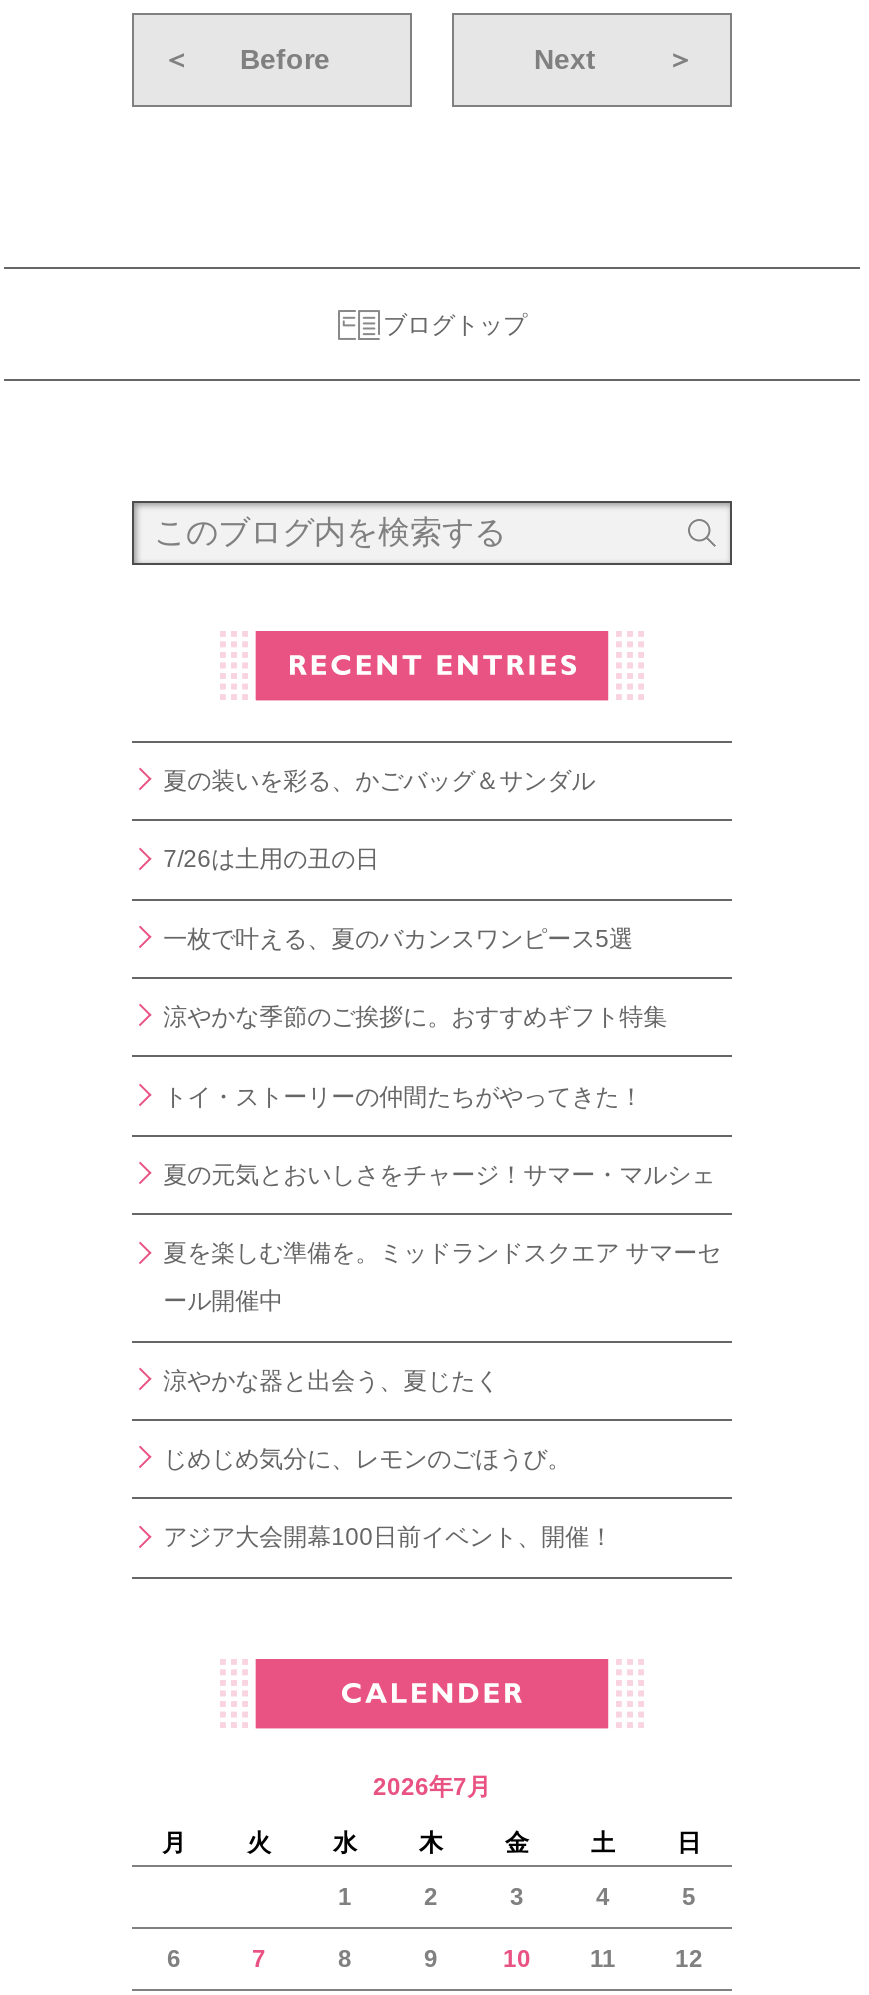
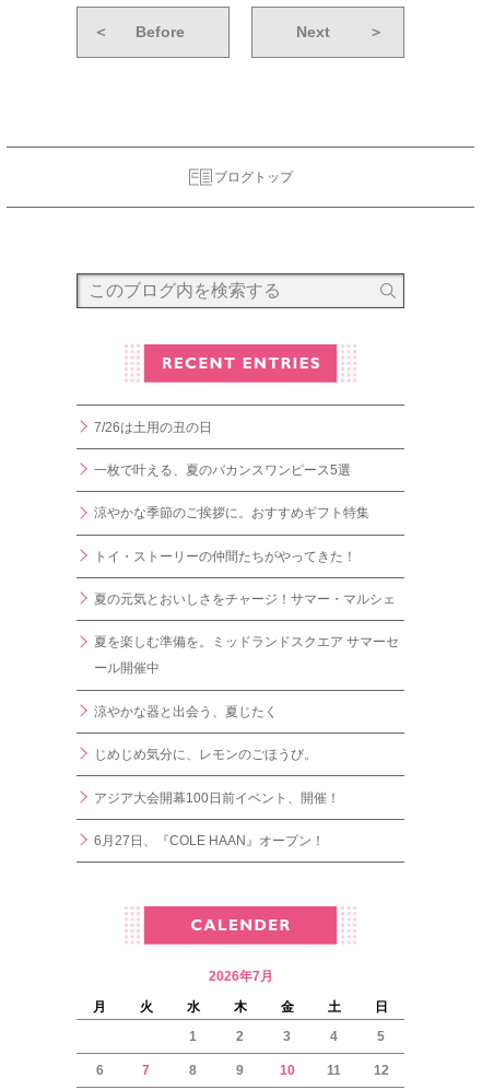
[163,767,595,795] 夏の装いを彩る、かごバッグ＆サンダル -> none
moved [163,846,721,1552] -> [94,419,398,805]: 7/26は土用の丑の日 | 一枚で叶える、夏のバカンスワンピース5選 | 涼やかな季節のご挨拶に。おすすめギフト特集 | ... | じめじめ気分に、レモンのごほうび。 | アジア大会開幕100日前イベント、開催！
none -> [94,833,324,848] 6月27日、『COLE HAAN』オープン！

